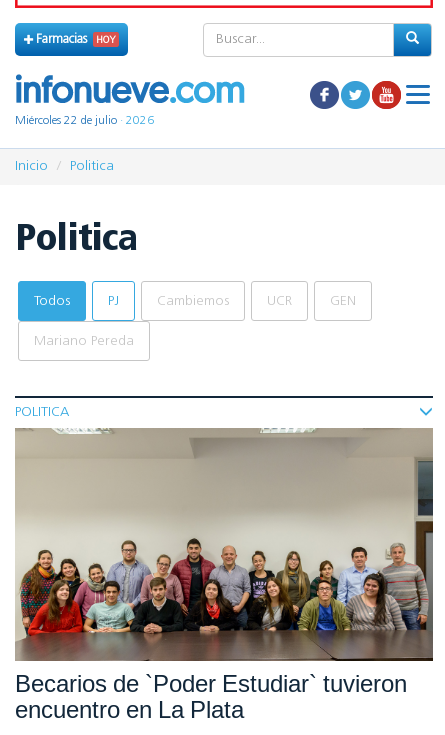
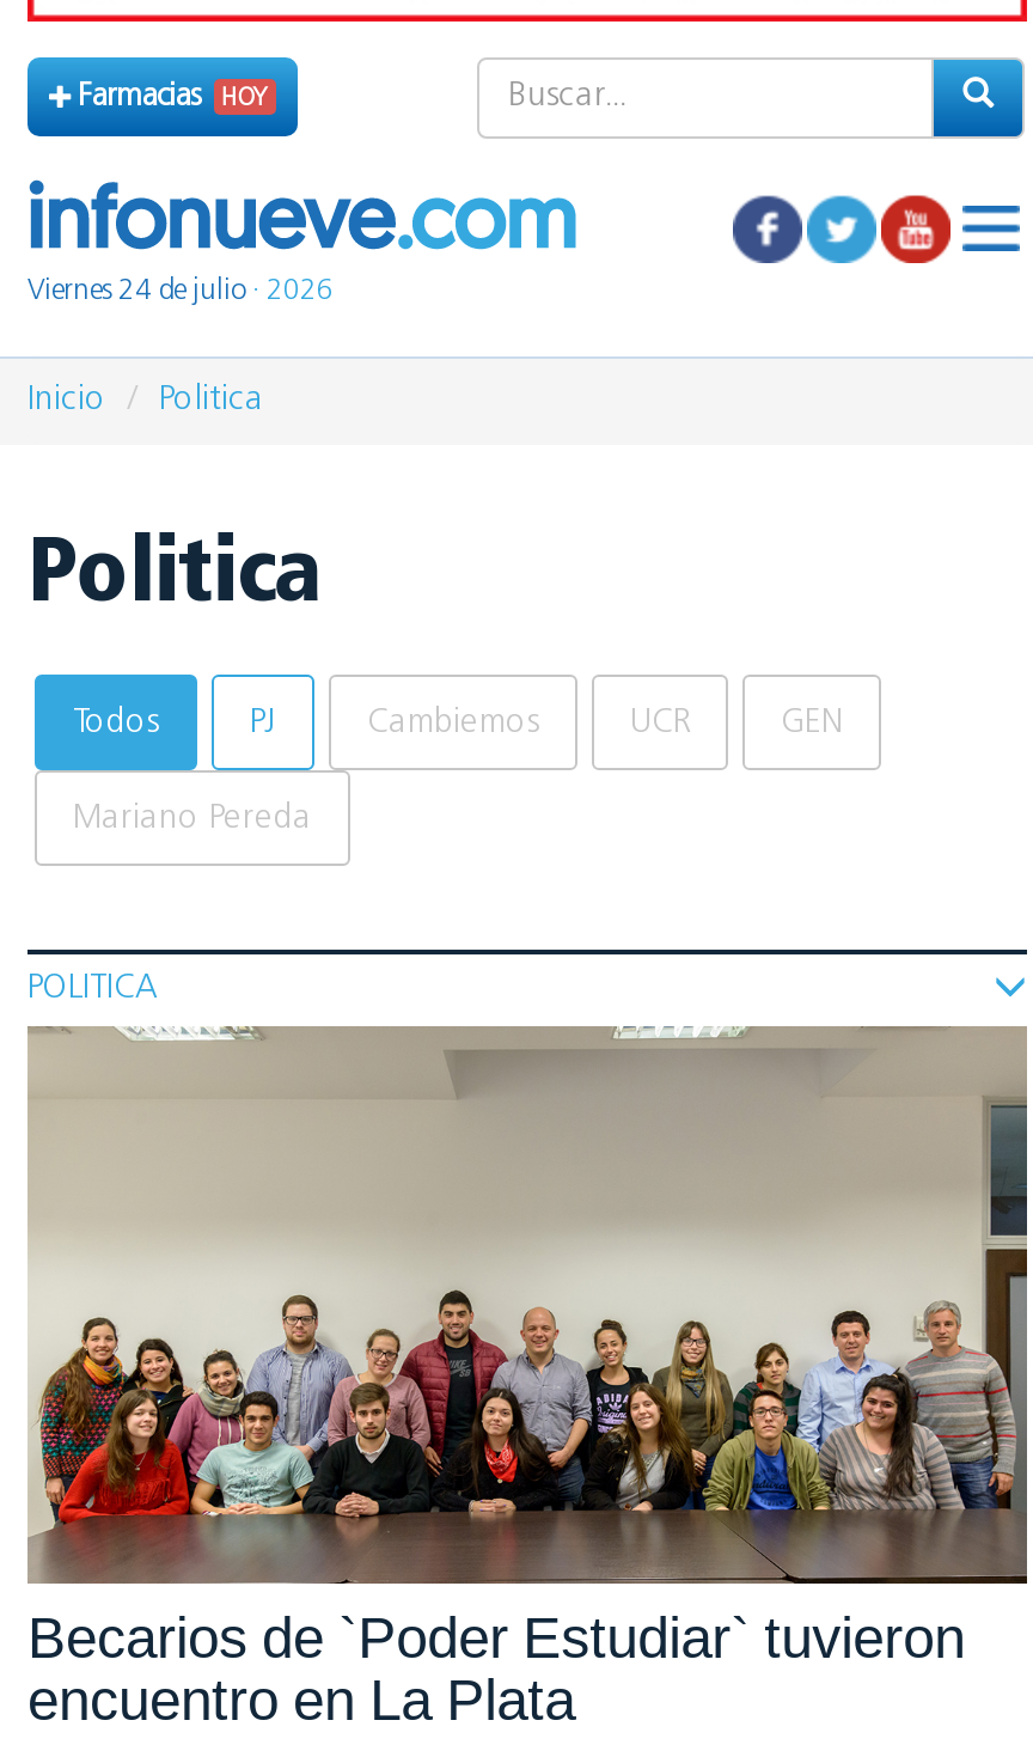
[15,114,154,126] Miércoles 22 de julio · 2026 -> [27,276,334,305] Viernes 24 de julio · 2026

